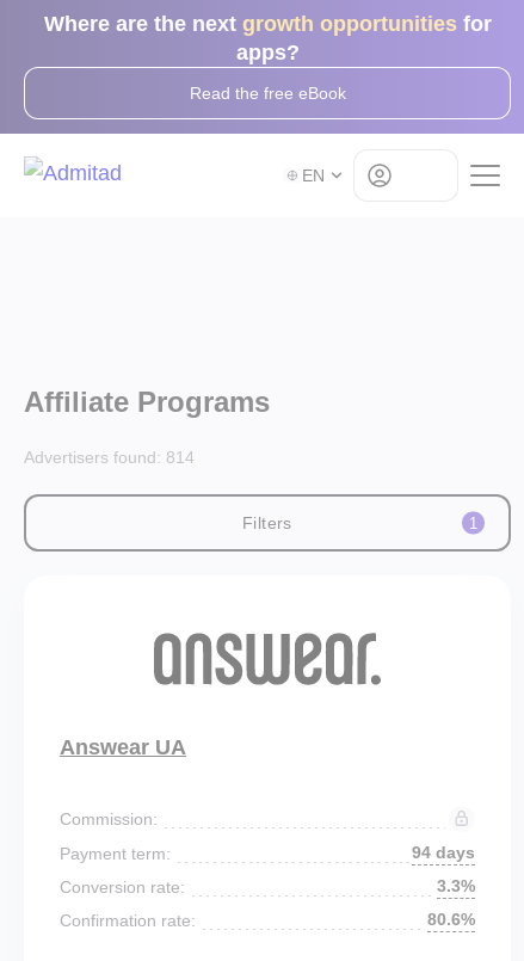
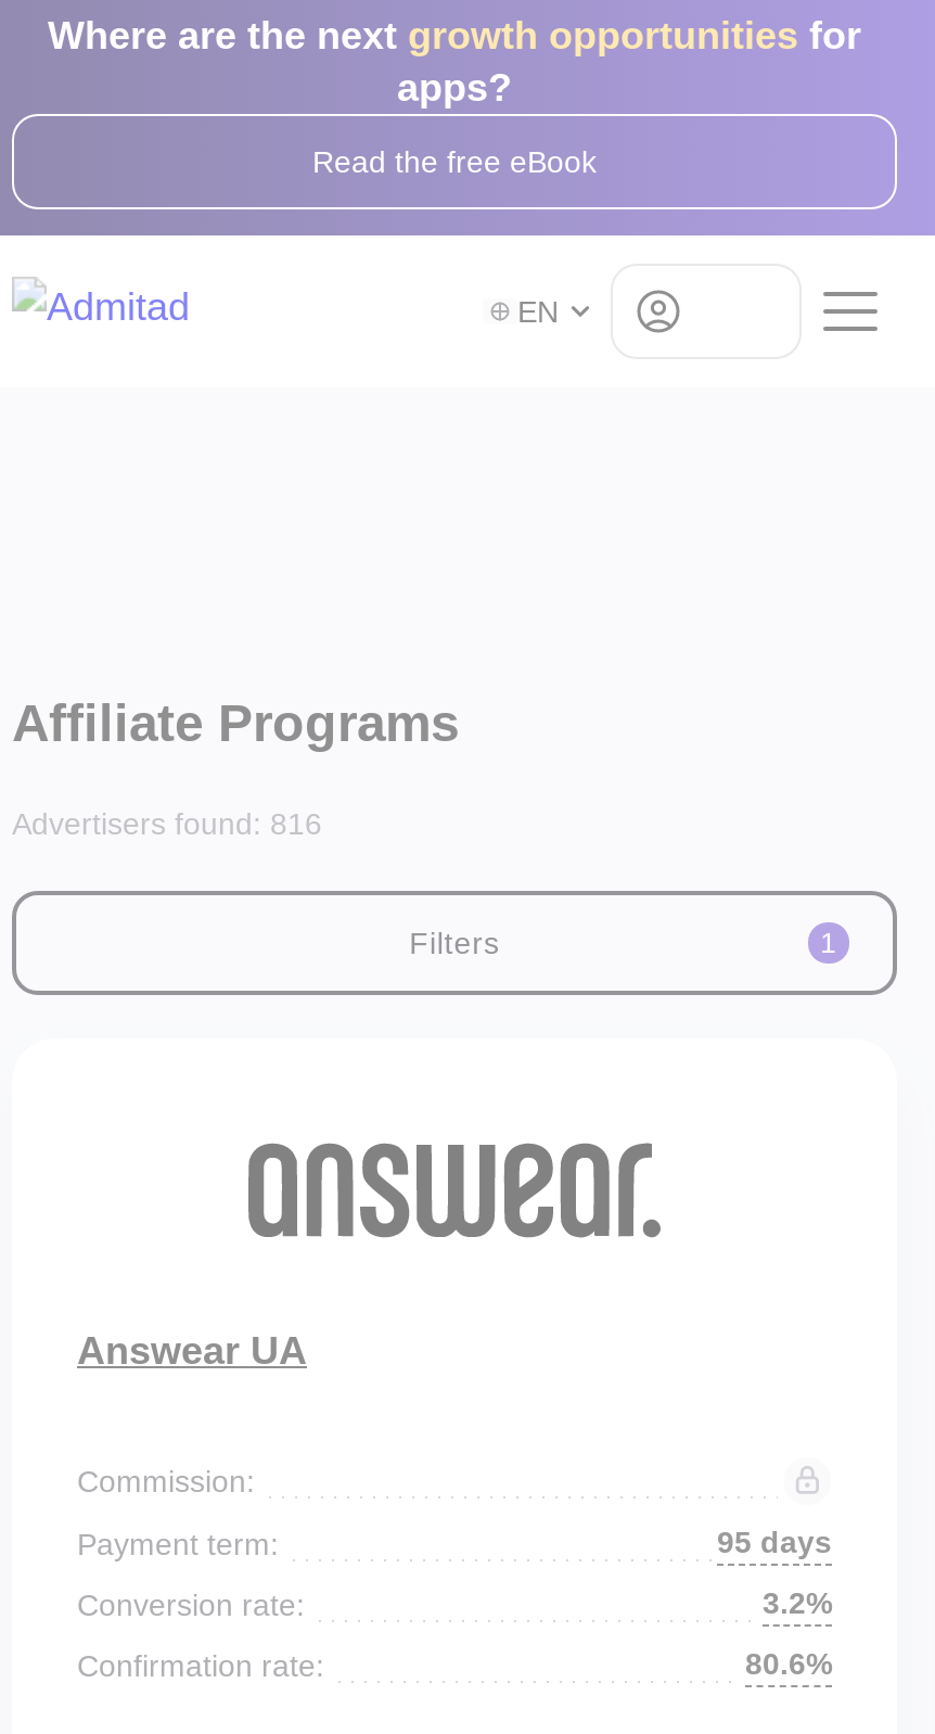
[24,448,195,467] Advertisers found: 814 -> [12,806,322,841] Advertisers found: 816
[412,843,475,862] 94 days -> [717,1525,832,1559] 95 days
[437,876,475,895] 3.3% -> [763,1585,832,1620] 3.2%

